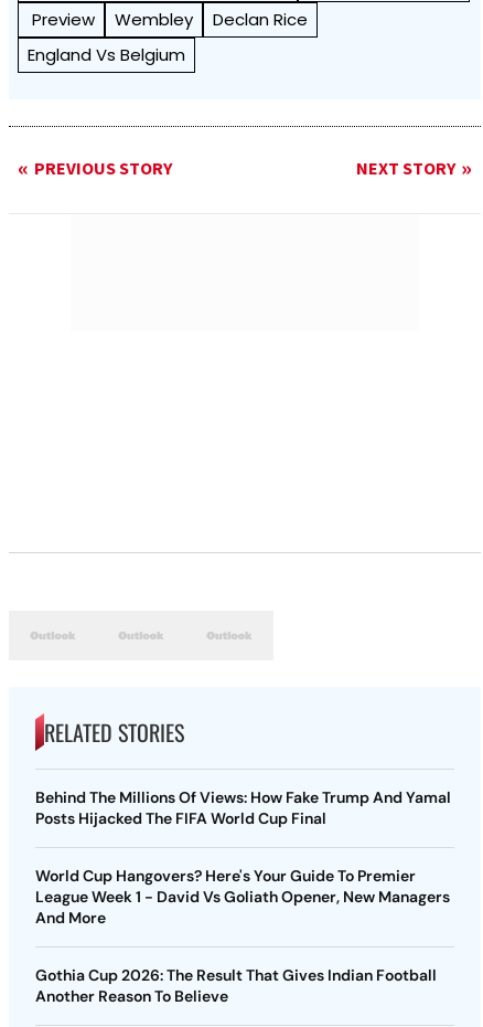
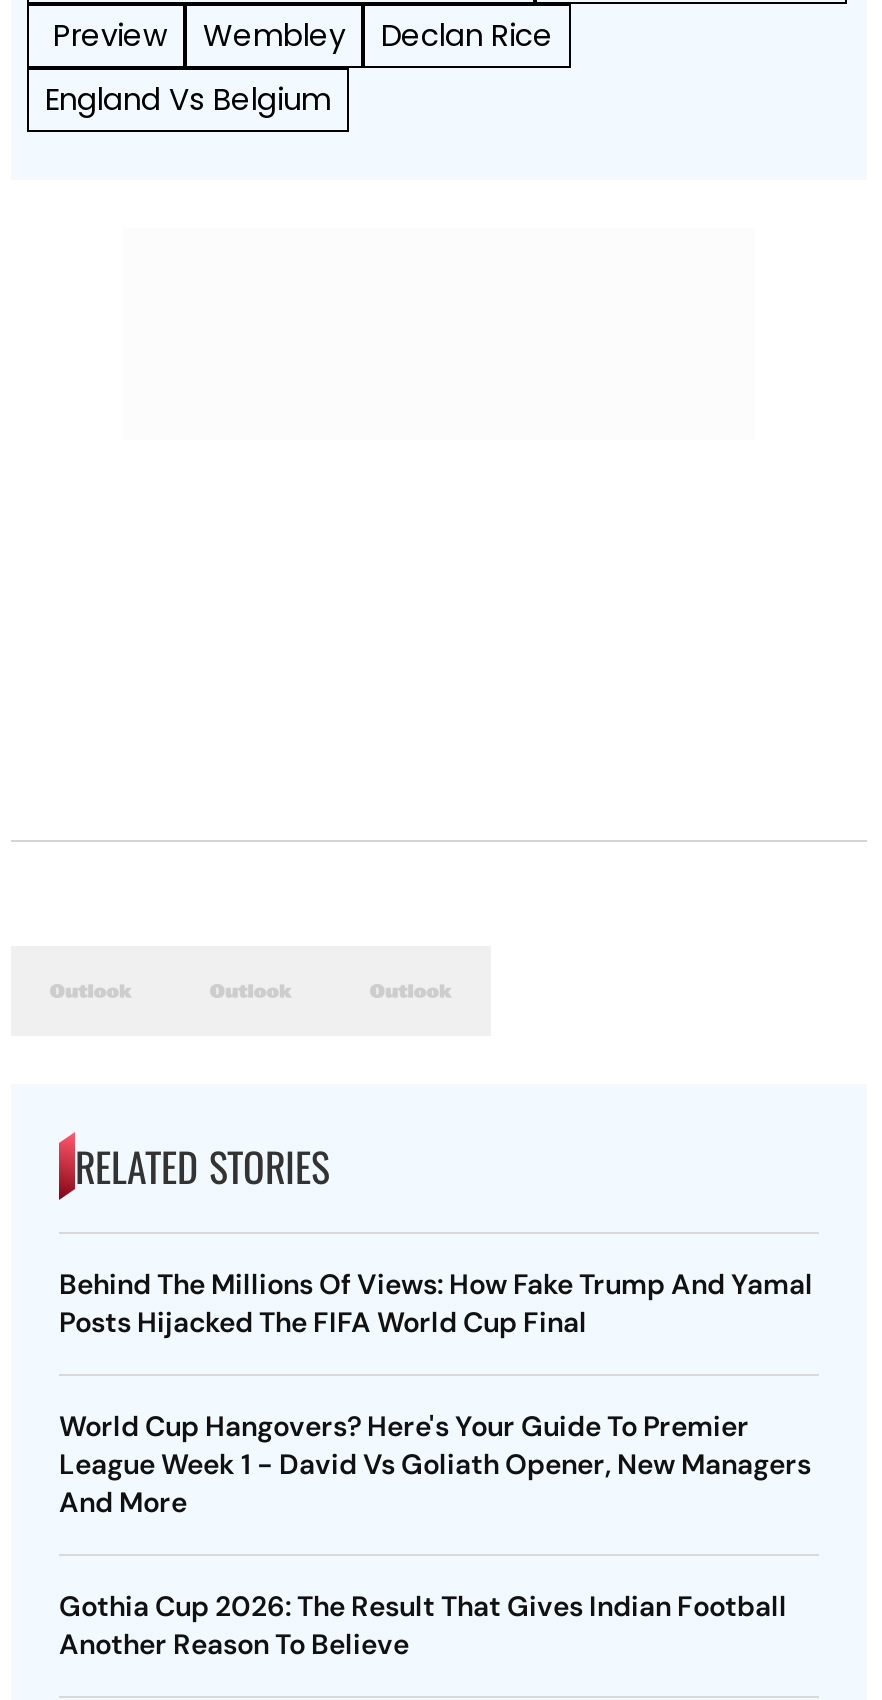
[34,157,455,181] PREVIOUS STORY | NEXT STORY -> none

